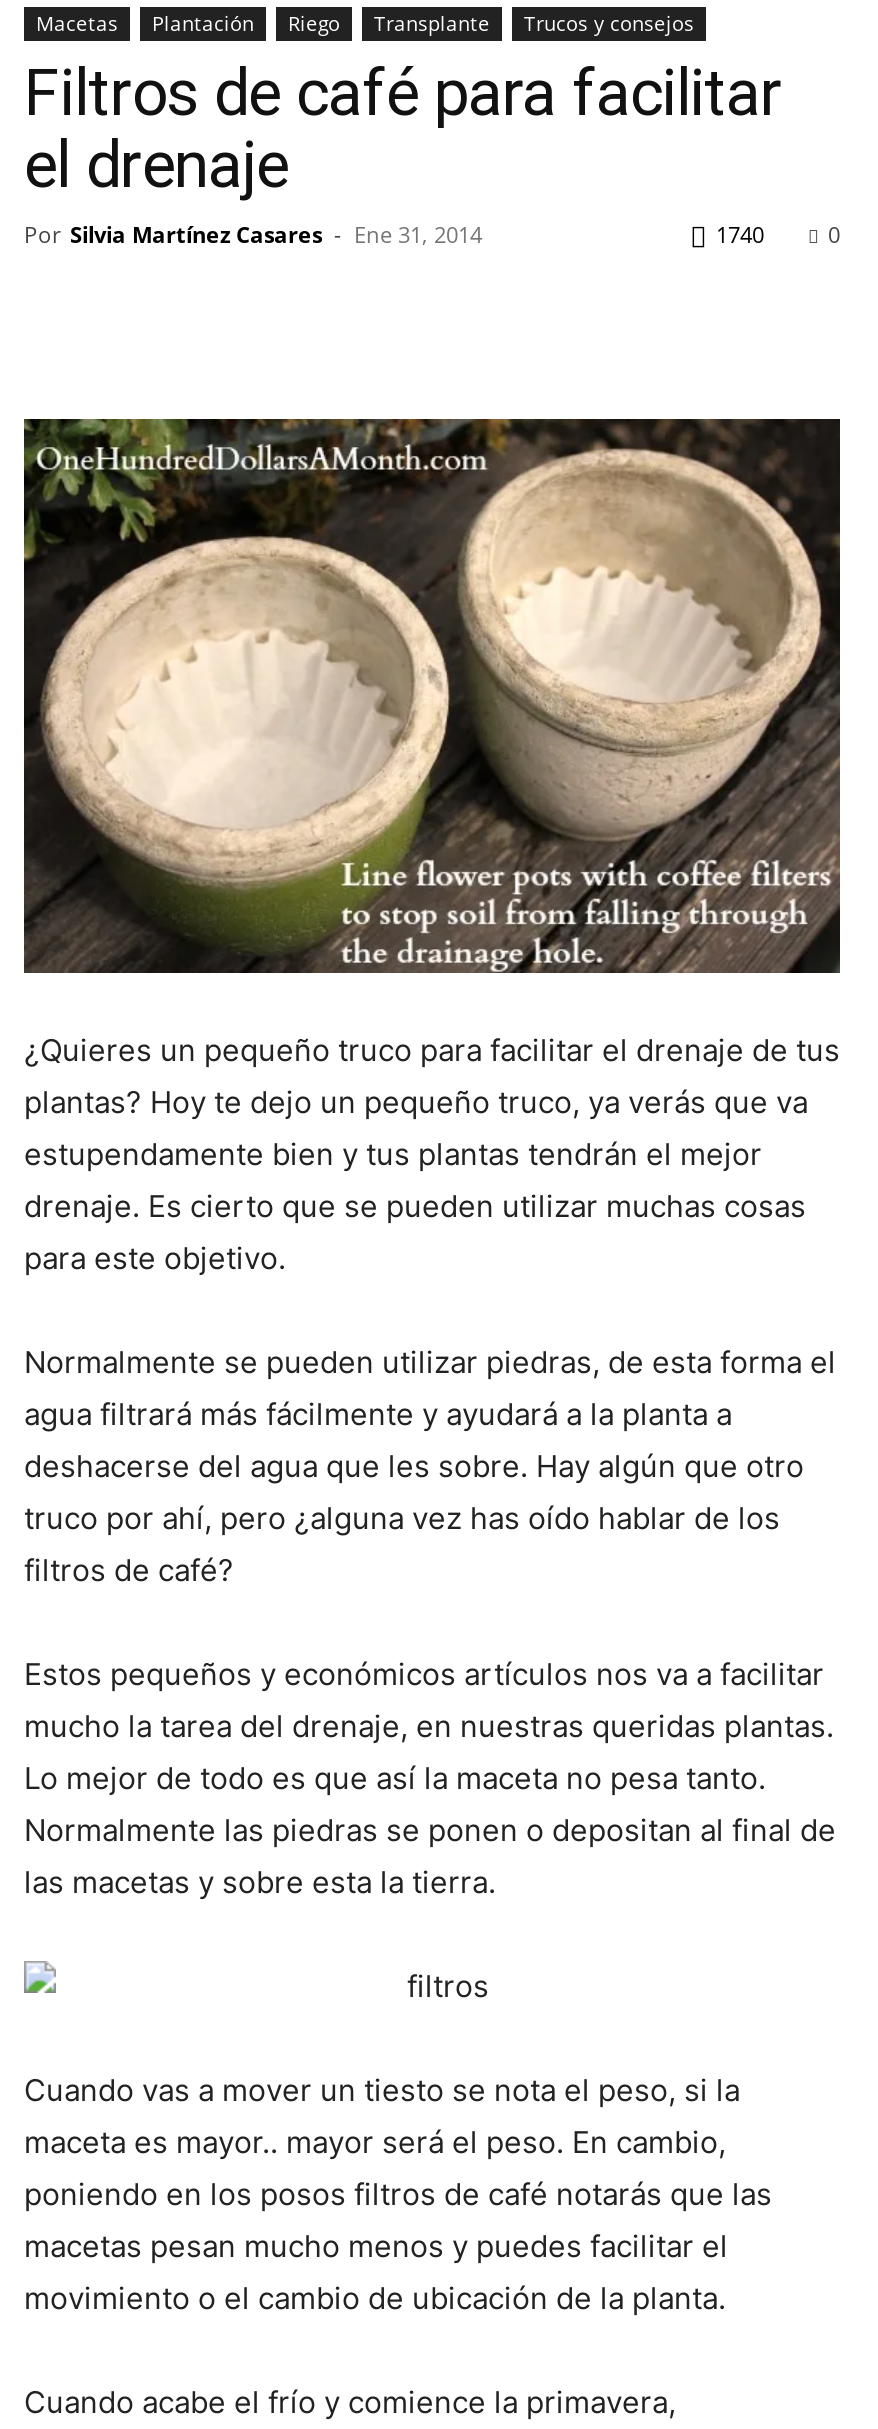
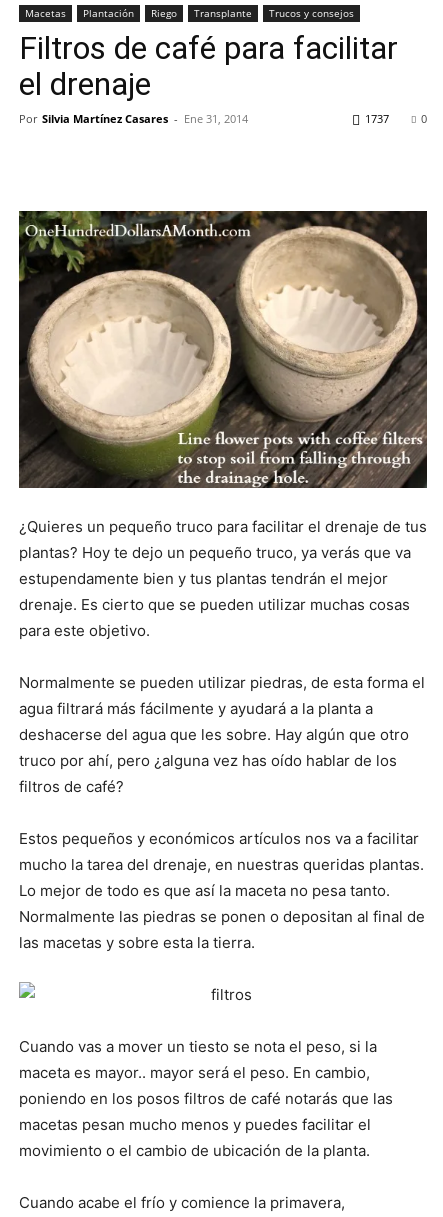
[716,219,764,249] 1740 -> [365,111,389,126] 1737

